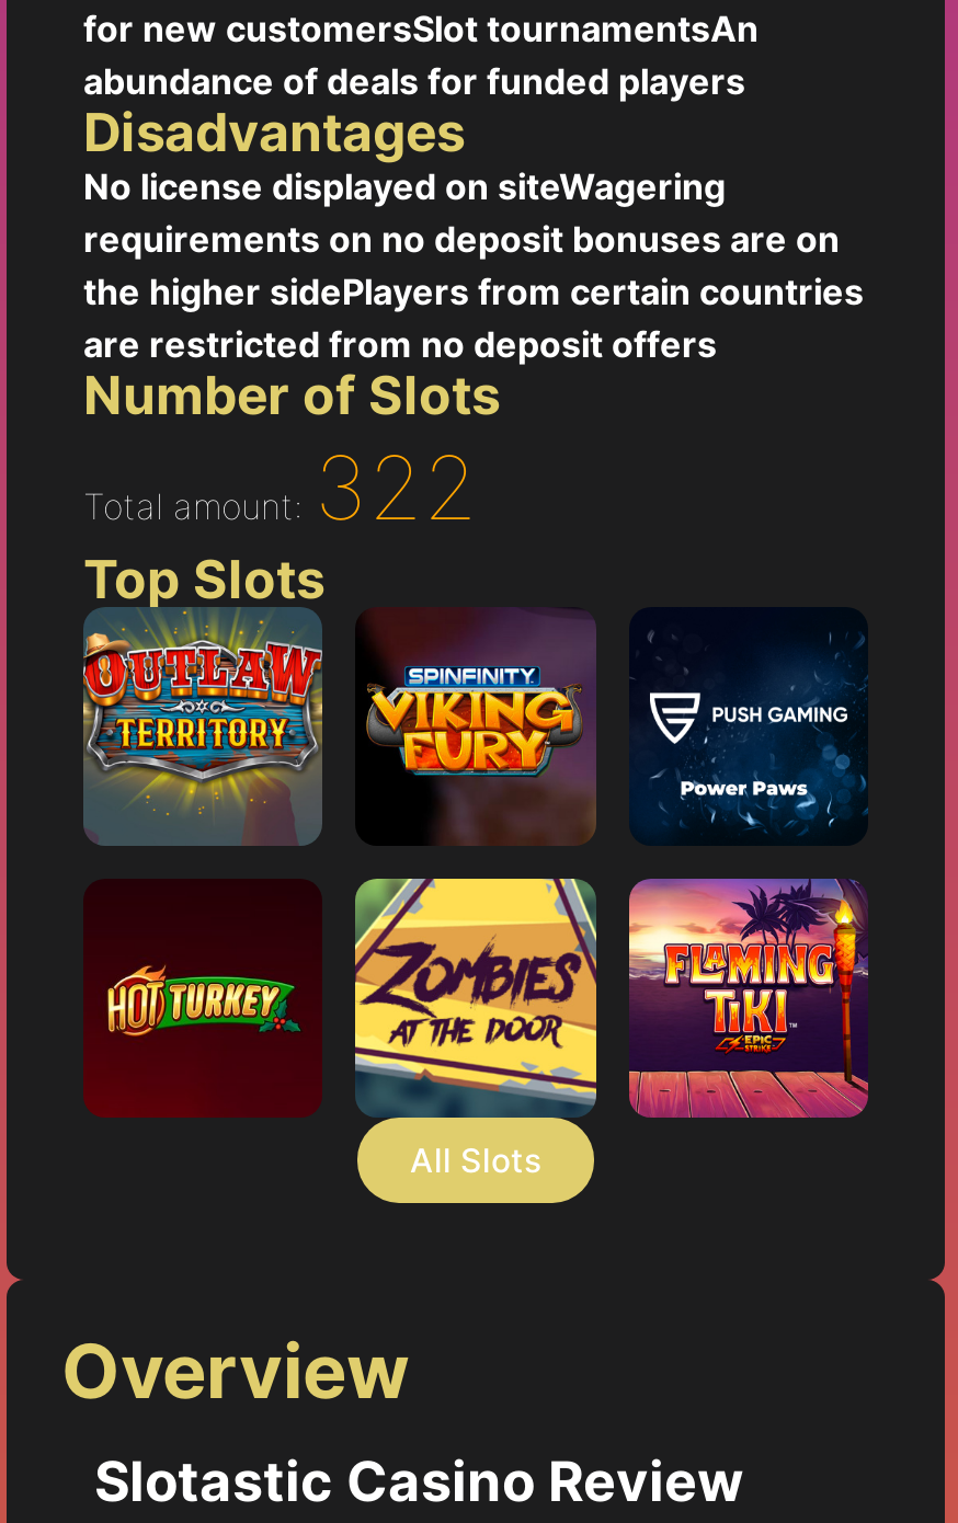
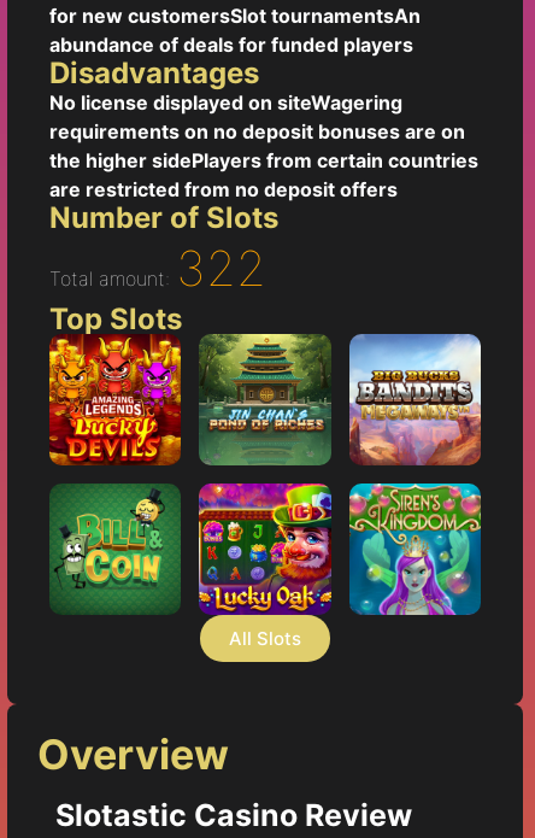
[81,616,324,846] [image] -> [48,339,182,465] [image]
[355,607,596,846] [image] -> [199,333,331,467] [image]
[629,607,868,846] [image] -> [348,333,482,467] [image]
[83,879,322,1118] [image] -> [49,484,181,615] [image]
[353,877,598,1118] [image] -> [198,482,333,615] [image]
[627,877,870,1120] [image] -> [348,482,482,616] [image]

